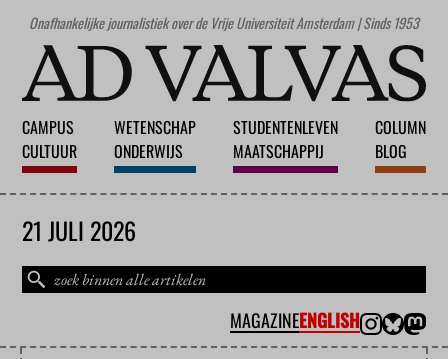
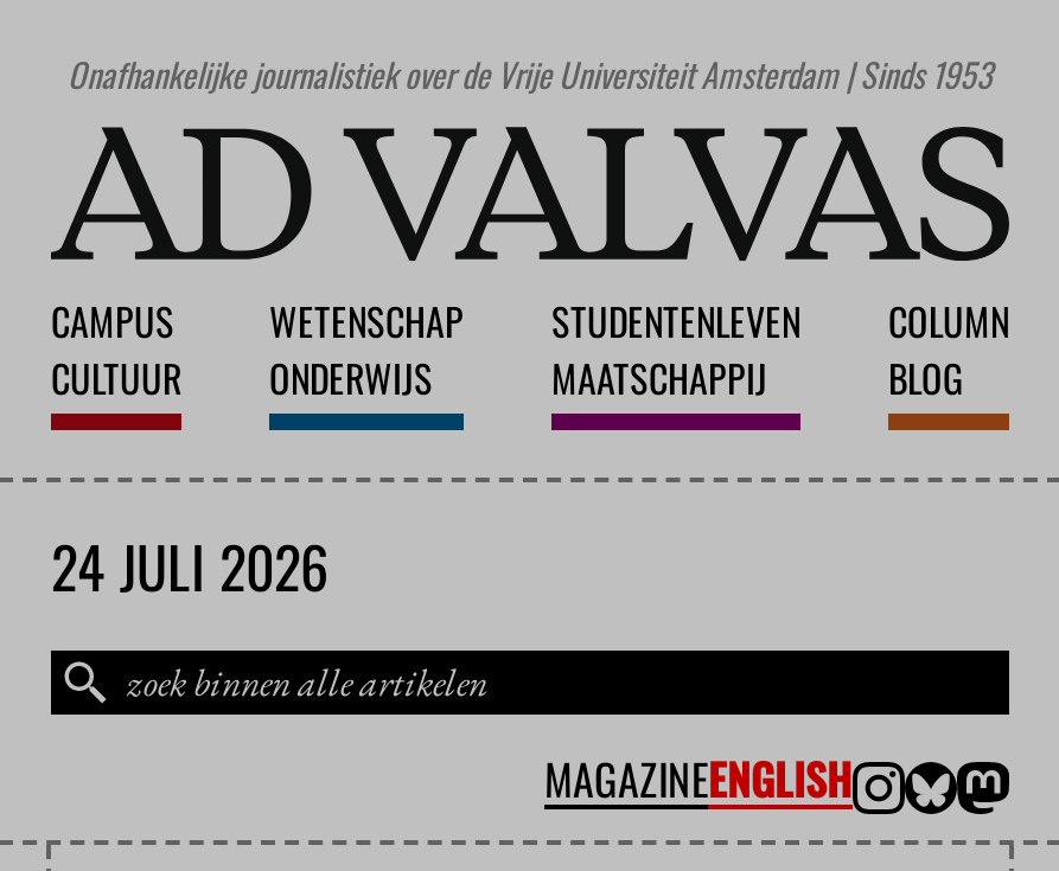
[22,212,136,248] 21 JULI 2026 -> [51,524,328,609] 24 JULI 2026

